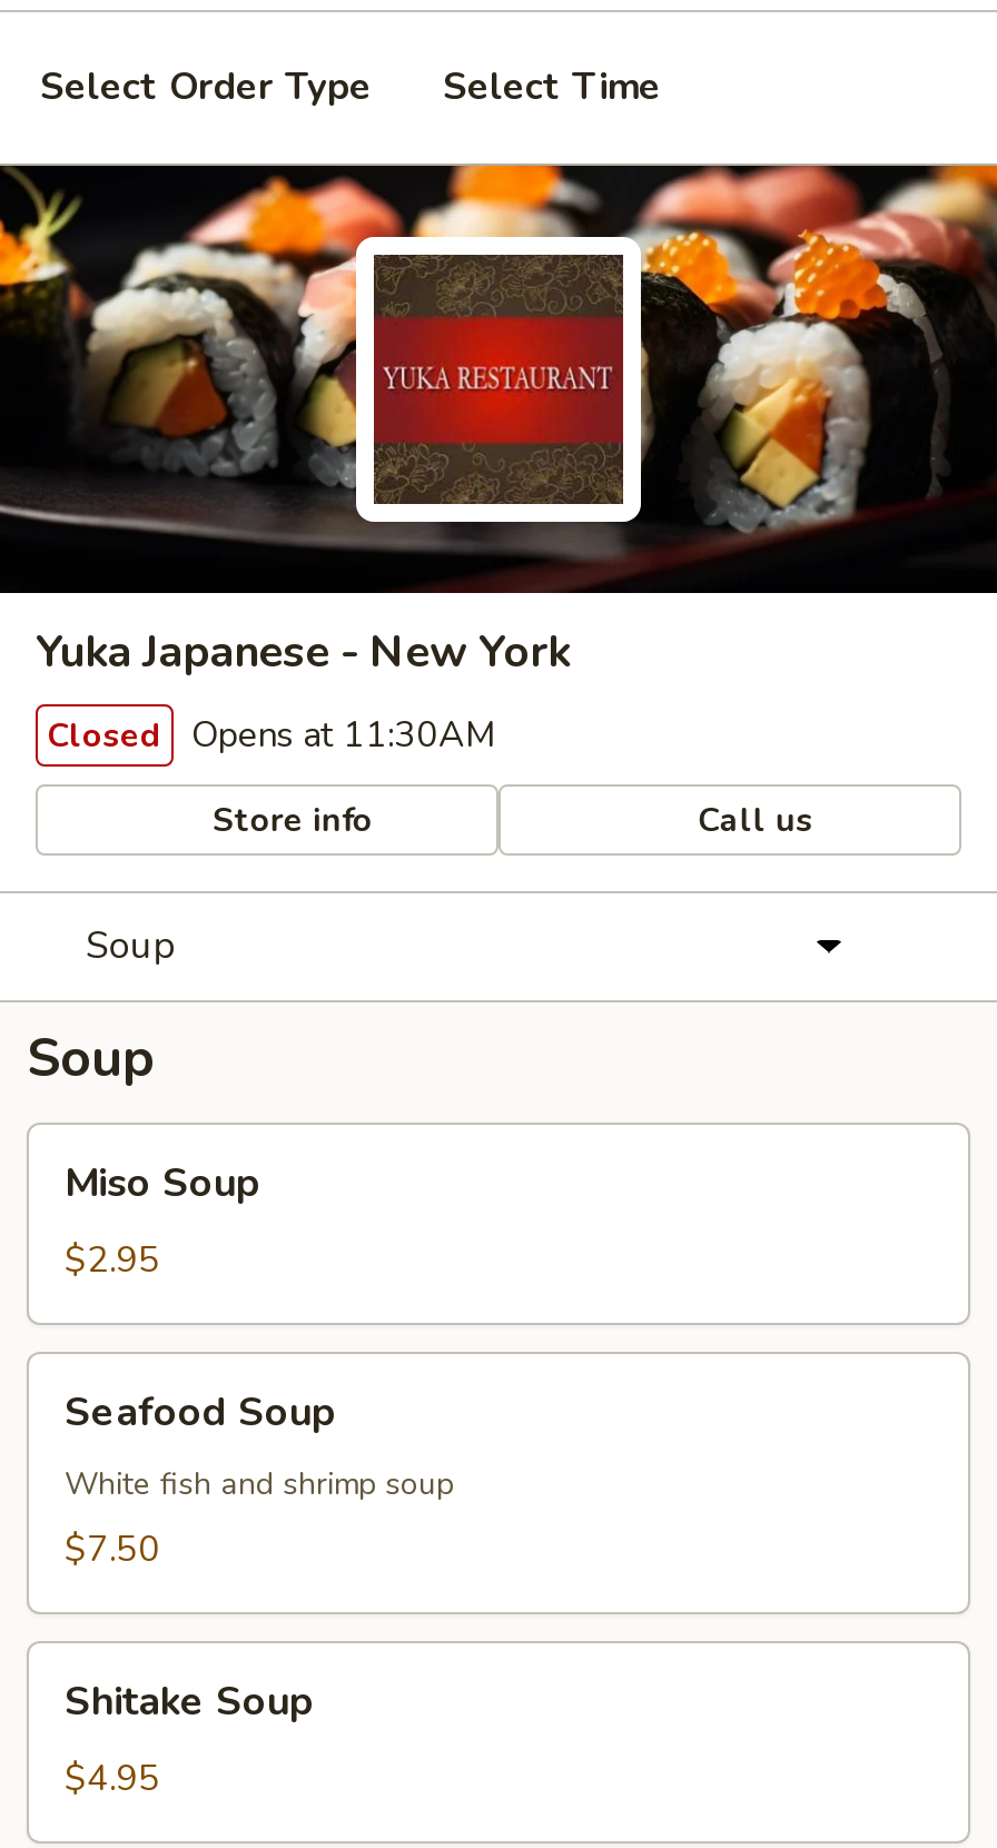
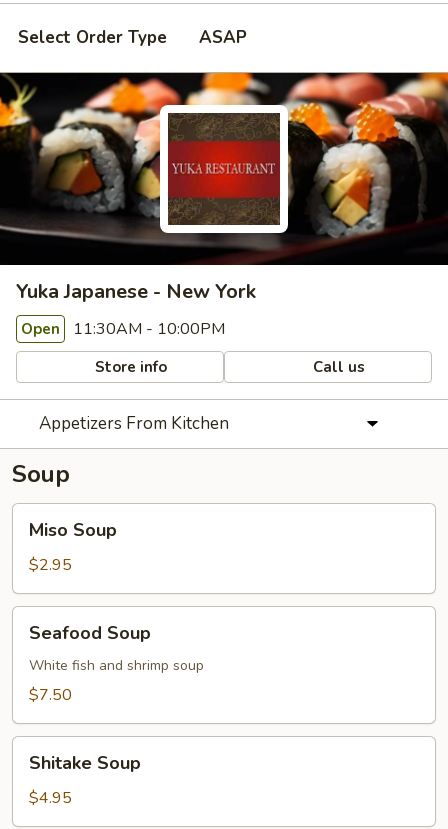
[443,61,661,112] Select Time -> [199,26,247,49] ASAP
[47,711,496,760] Closed Opens at 11:30AM -> [21,318,225,340] Open 11:30AM - 10:00PM
[86,920,175,971] Soup -> [39,412,229,435] Appetizers From Kitchen

